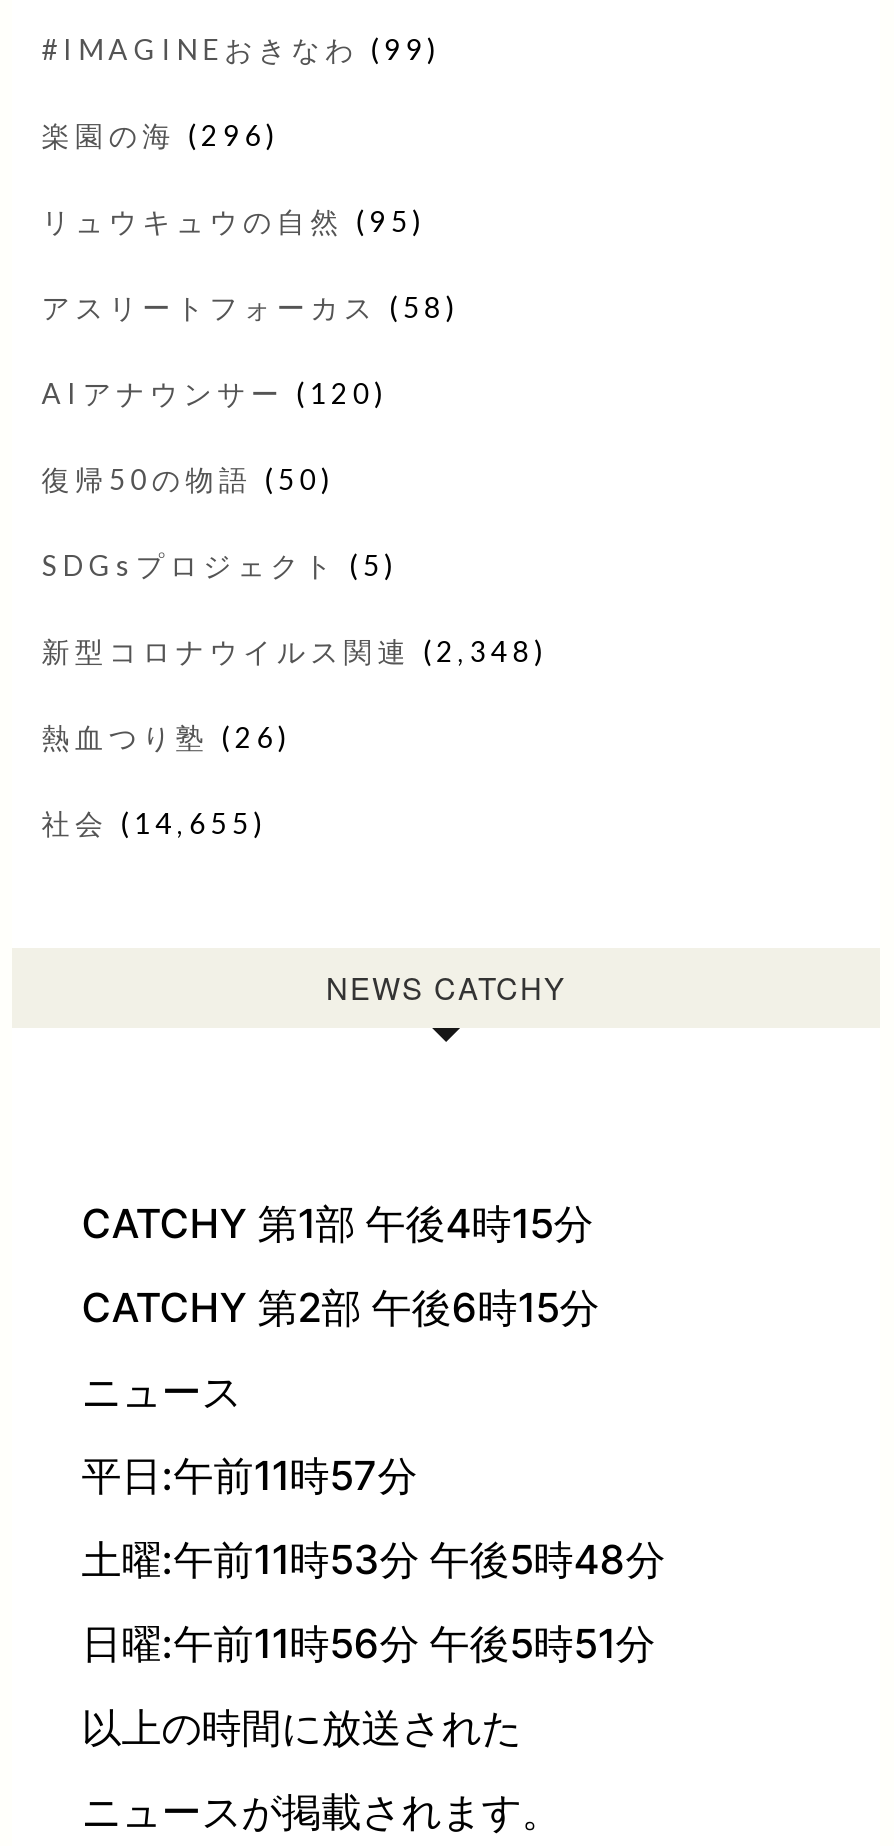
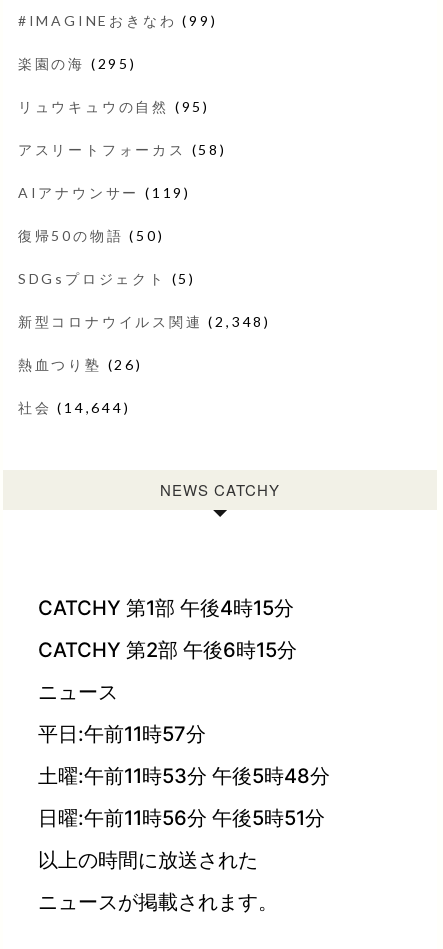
[41,119,279,153] 楽園の海(296) -> [18,55,137,72] 楽園の海(295)
[41,377,388,411] AIアナウンサー(120) -> [18,184,191,201] AIアナウンサー(119)
[41,807,267,841] 社会(14,655) -> [18,399,130,416] 社会(14,644)

